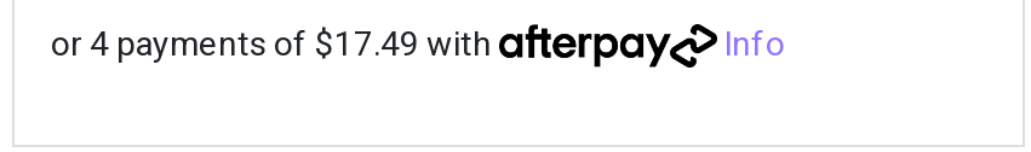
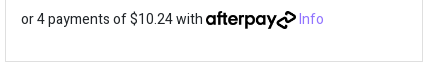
[51,19,499,69] or 4 payments of $17.49 with -> [21,9,206,30] or 4 payments of $10.24 with

